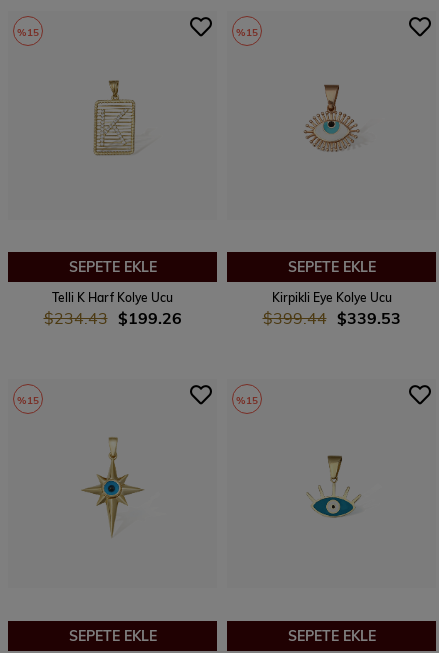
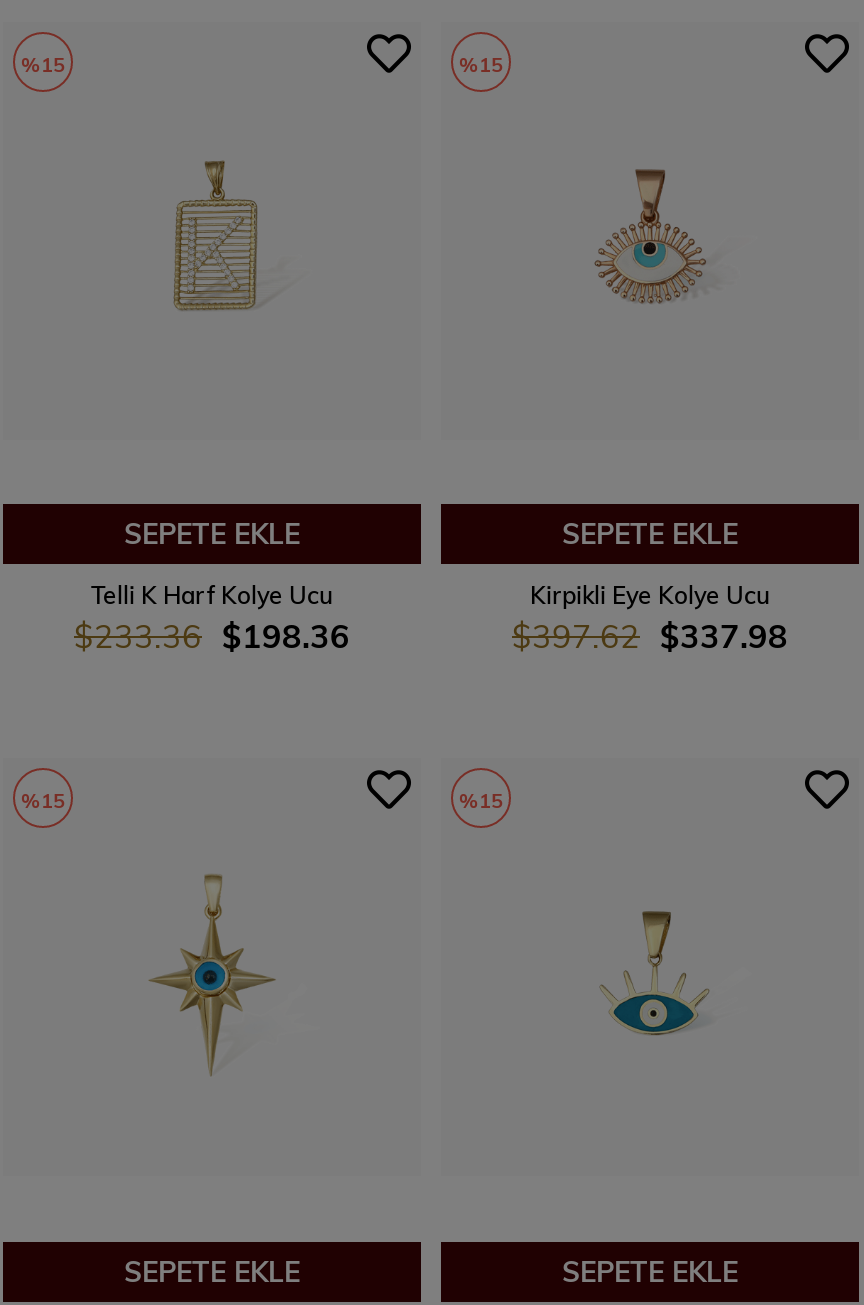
[43,307,107,328] $234.43 -> [74,615,202,657] $233.36
[117,307,181,328] $199.26 -> [222,615,350,657] $198.36
[262,307,326,328] $399.44 -> [512,615,640,657] $397.62
[336,307,400,328] $339.53 -> [660,615,788,657] $337.98

